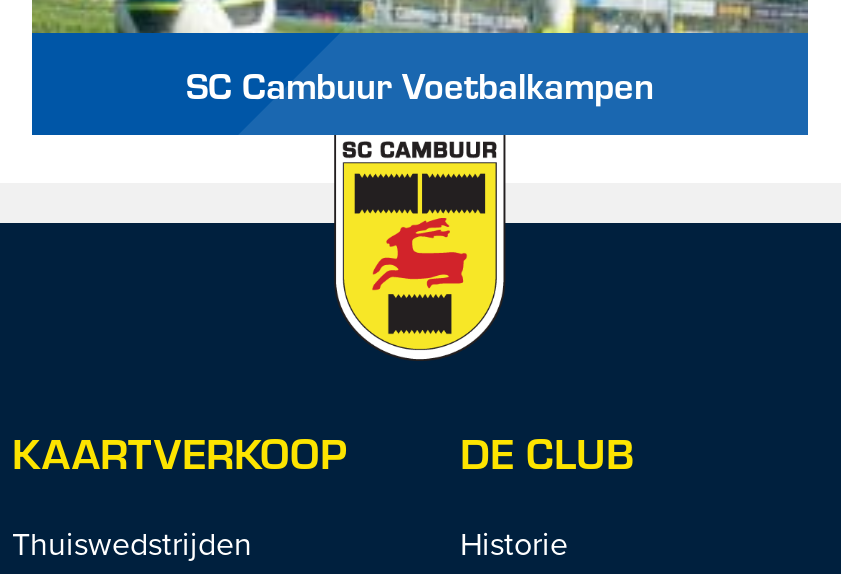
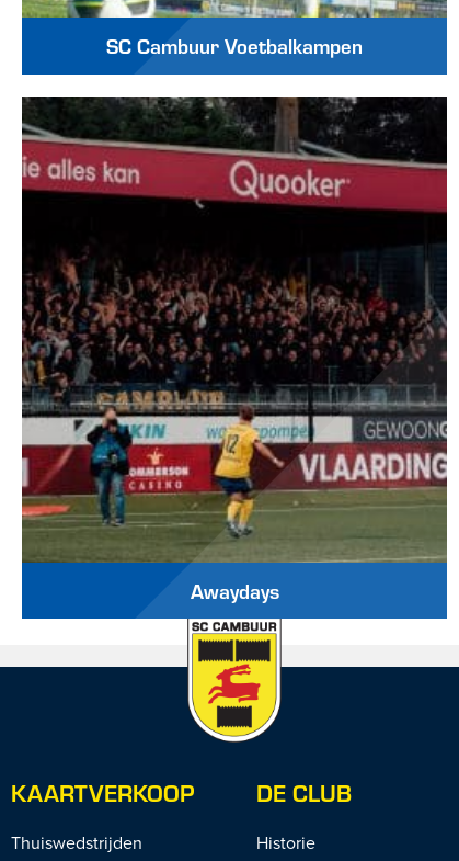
none -> [21,75,448,604] [image] | Awaydays

